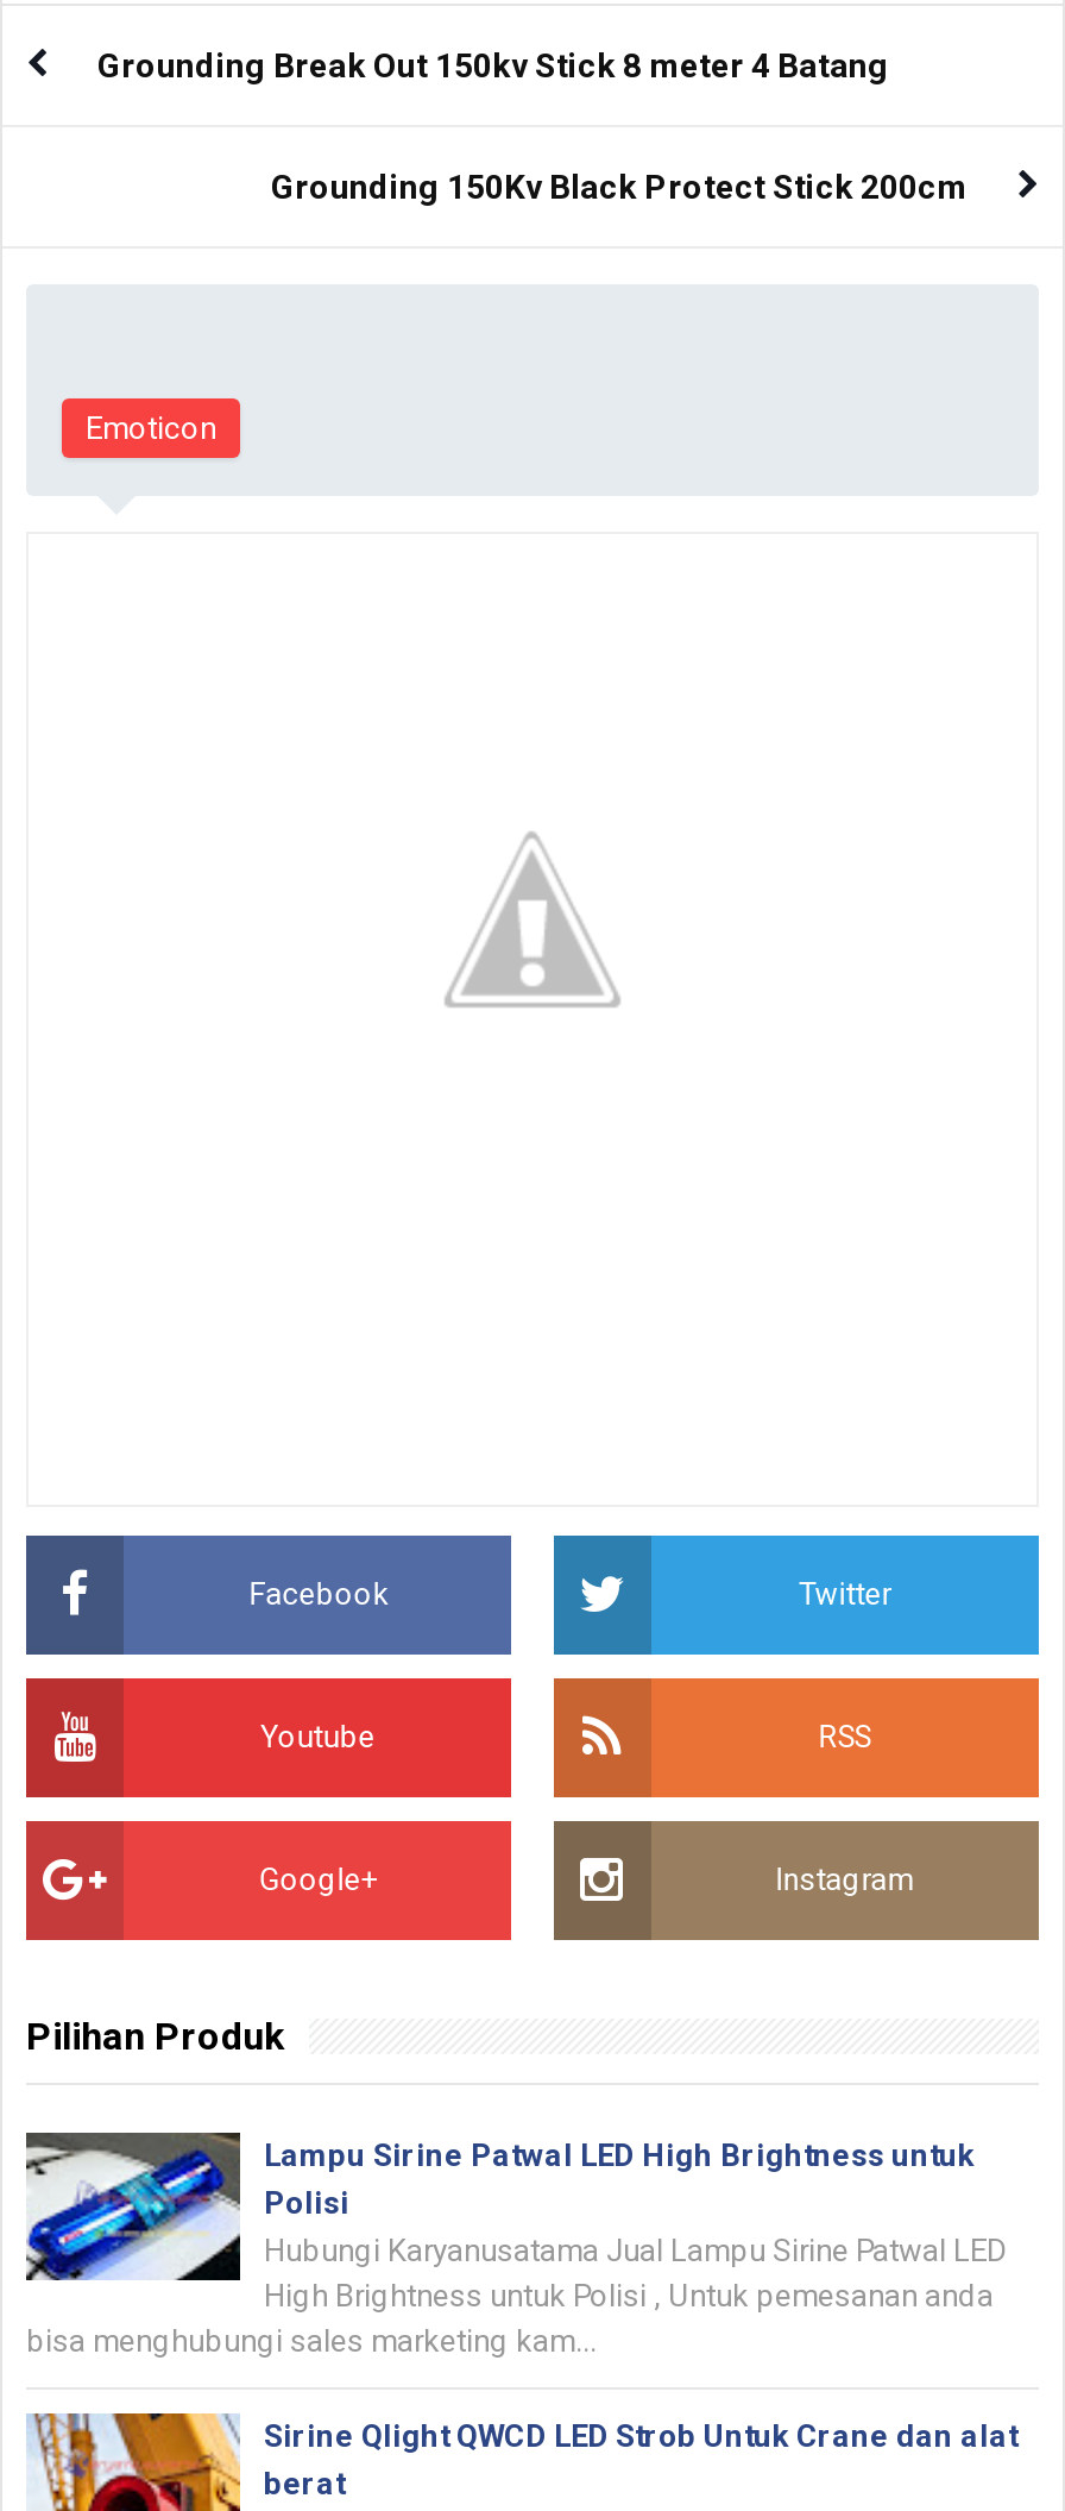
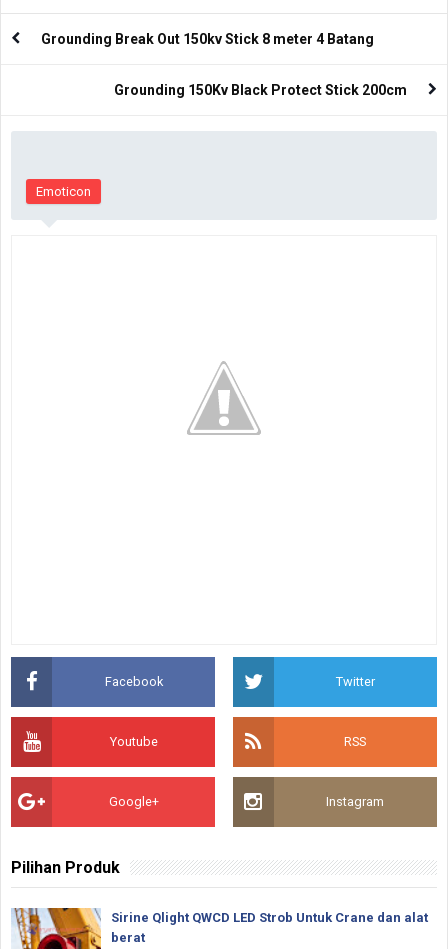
[24,2130,1008,2358] [image] | Lampu Sirine Patwal LED High Brightness untuk | Polisi | Hubungi Karyanusatama Jual Lampu Sirine Patwal LED | High Brightness untuk Polisi , Untuk pemesanan anda | bisa menghubungi sales marketing kam... -> none

